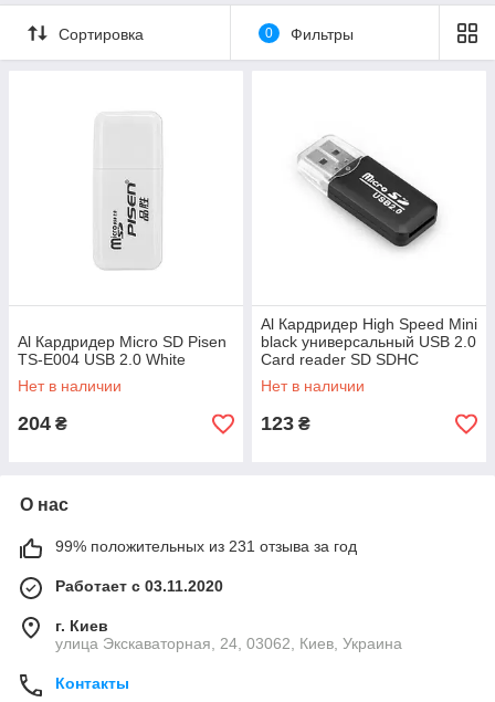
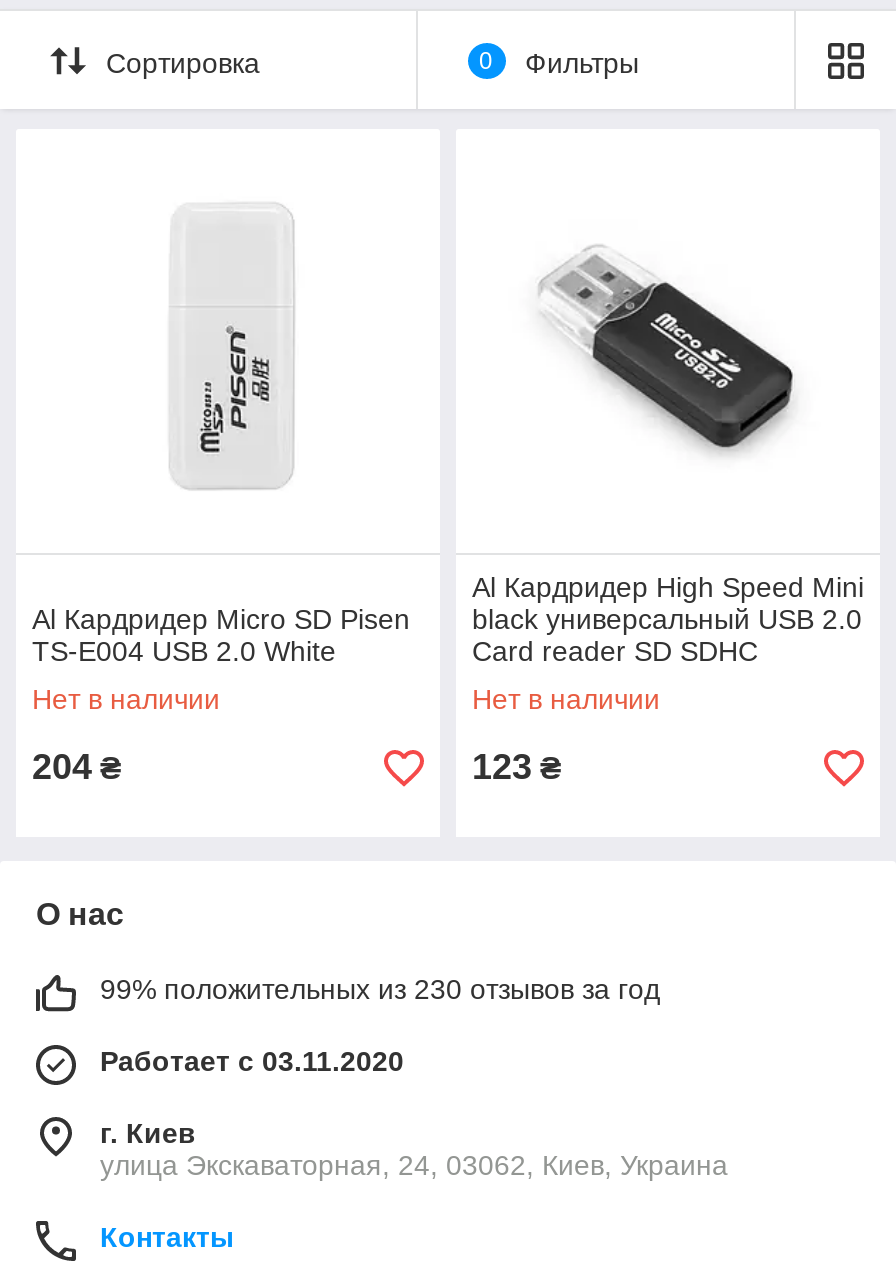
[55,537,357,555] 99% положительных из 231 отзыва за год -> [100,973,660,1005] 99% положительных из 230 отзывов за год

